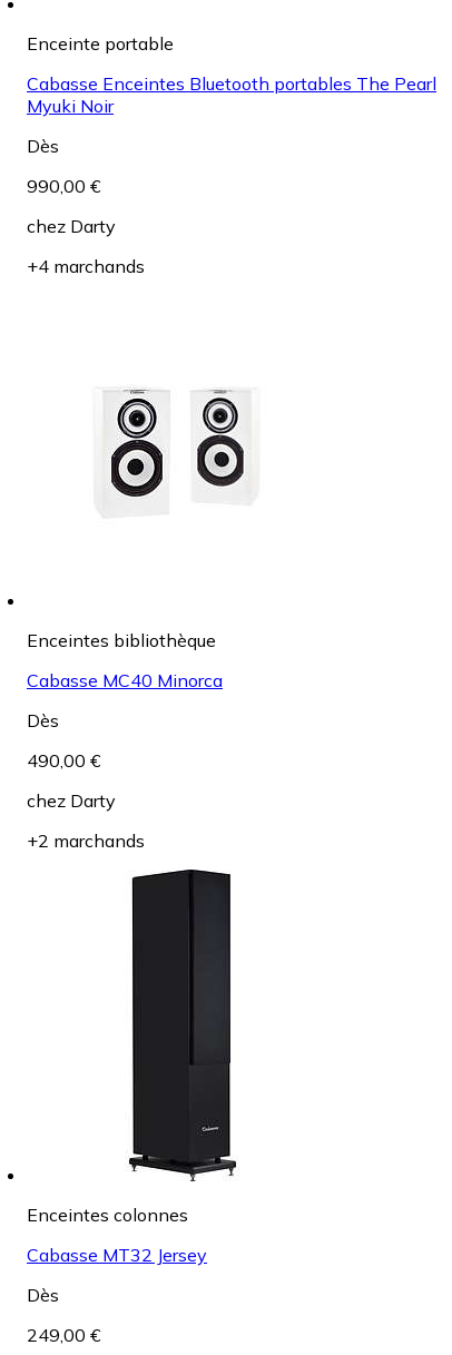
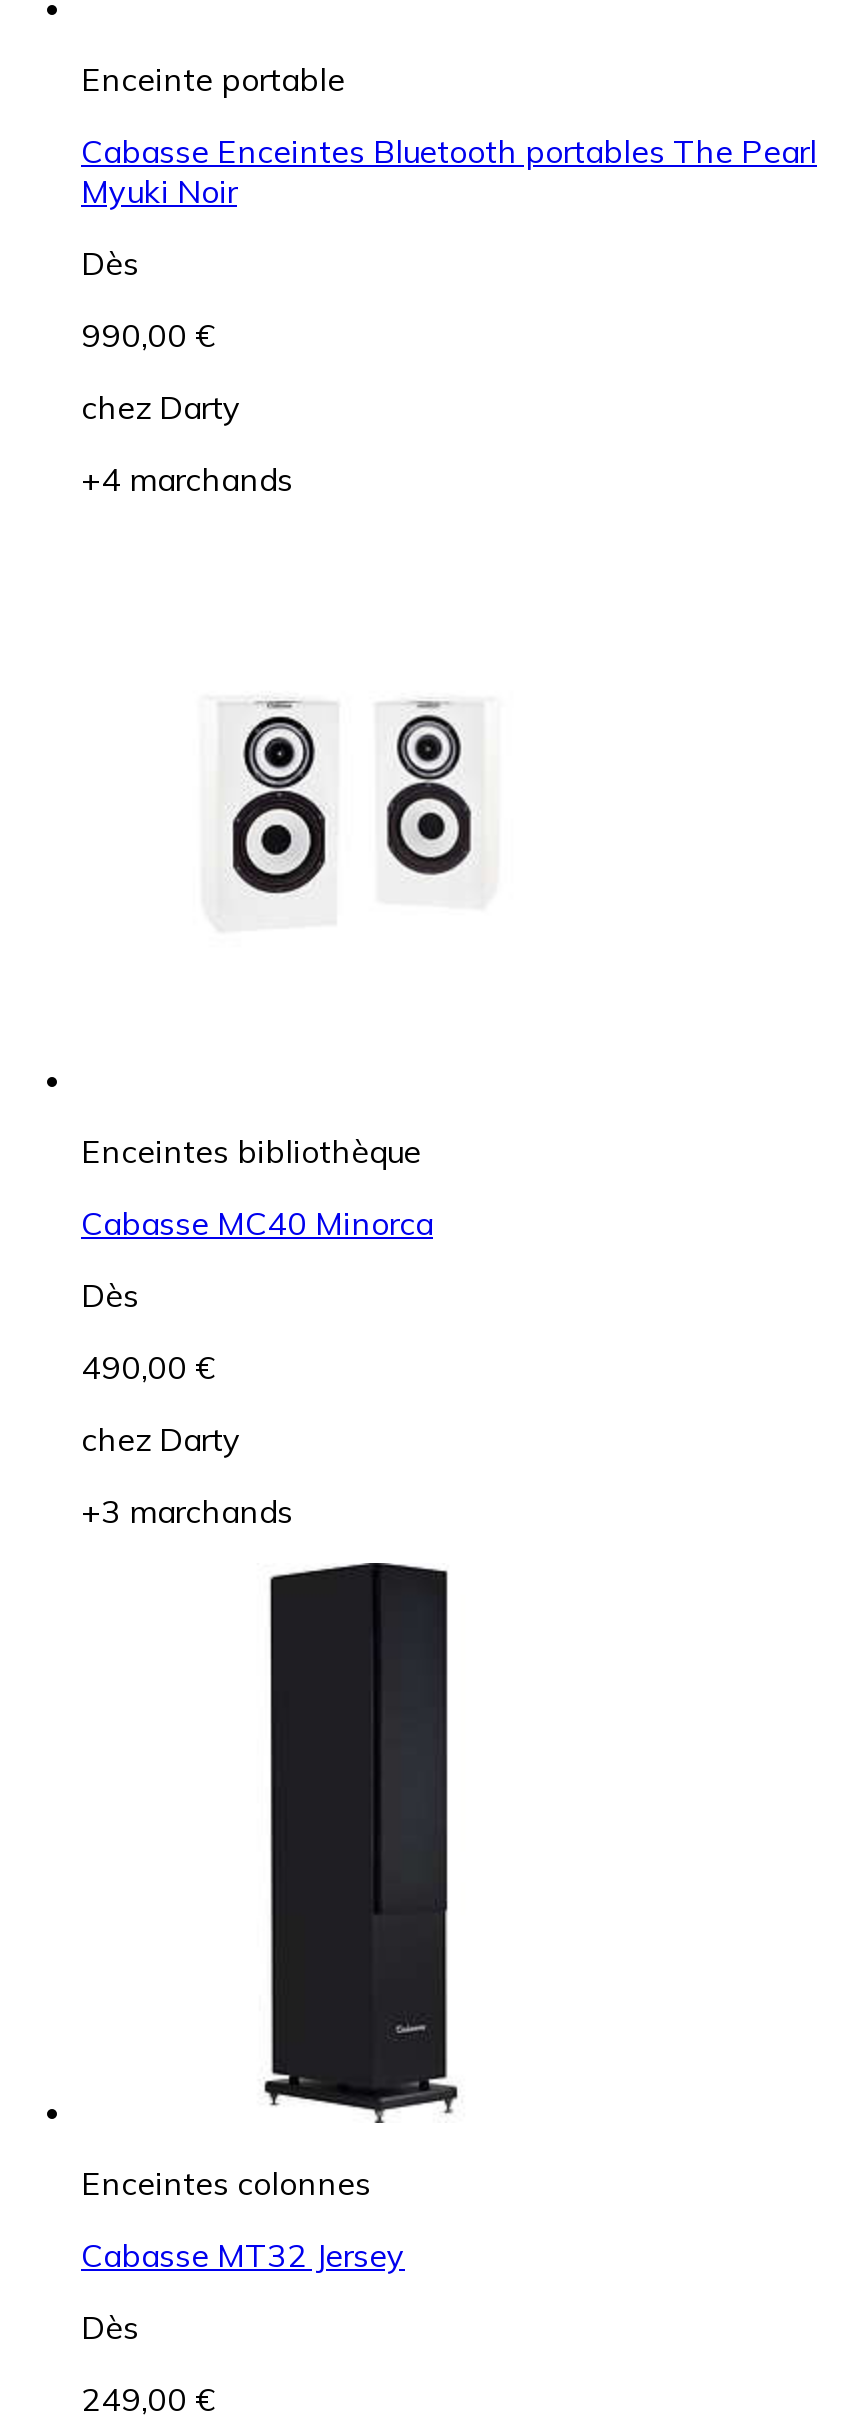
[27,830,145,852] +2 marchands -> [81,1492,293,1532] +3 marchands

